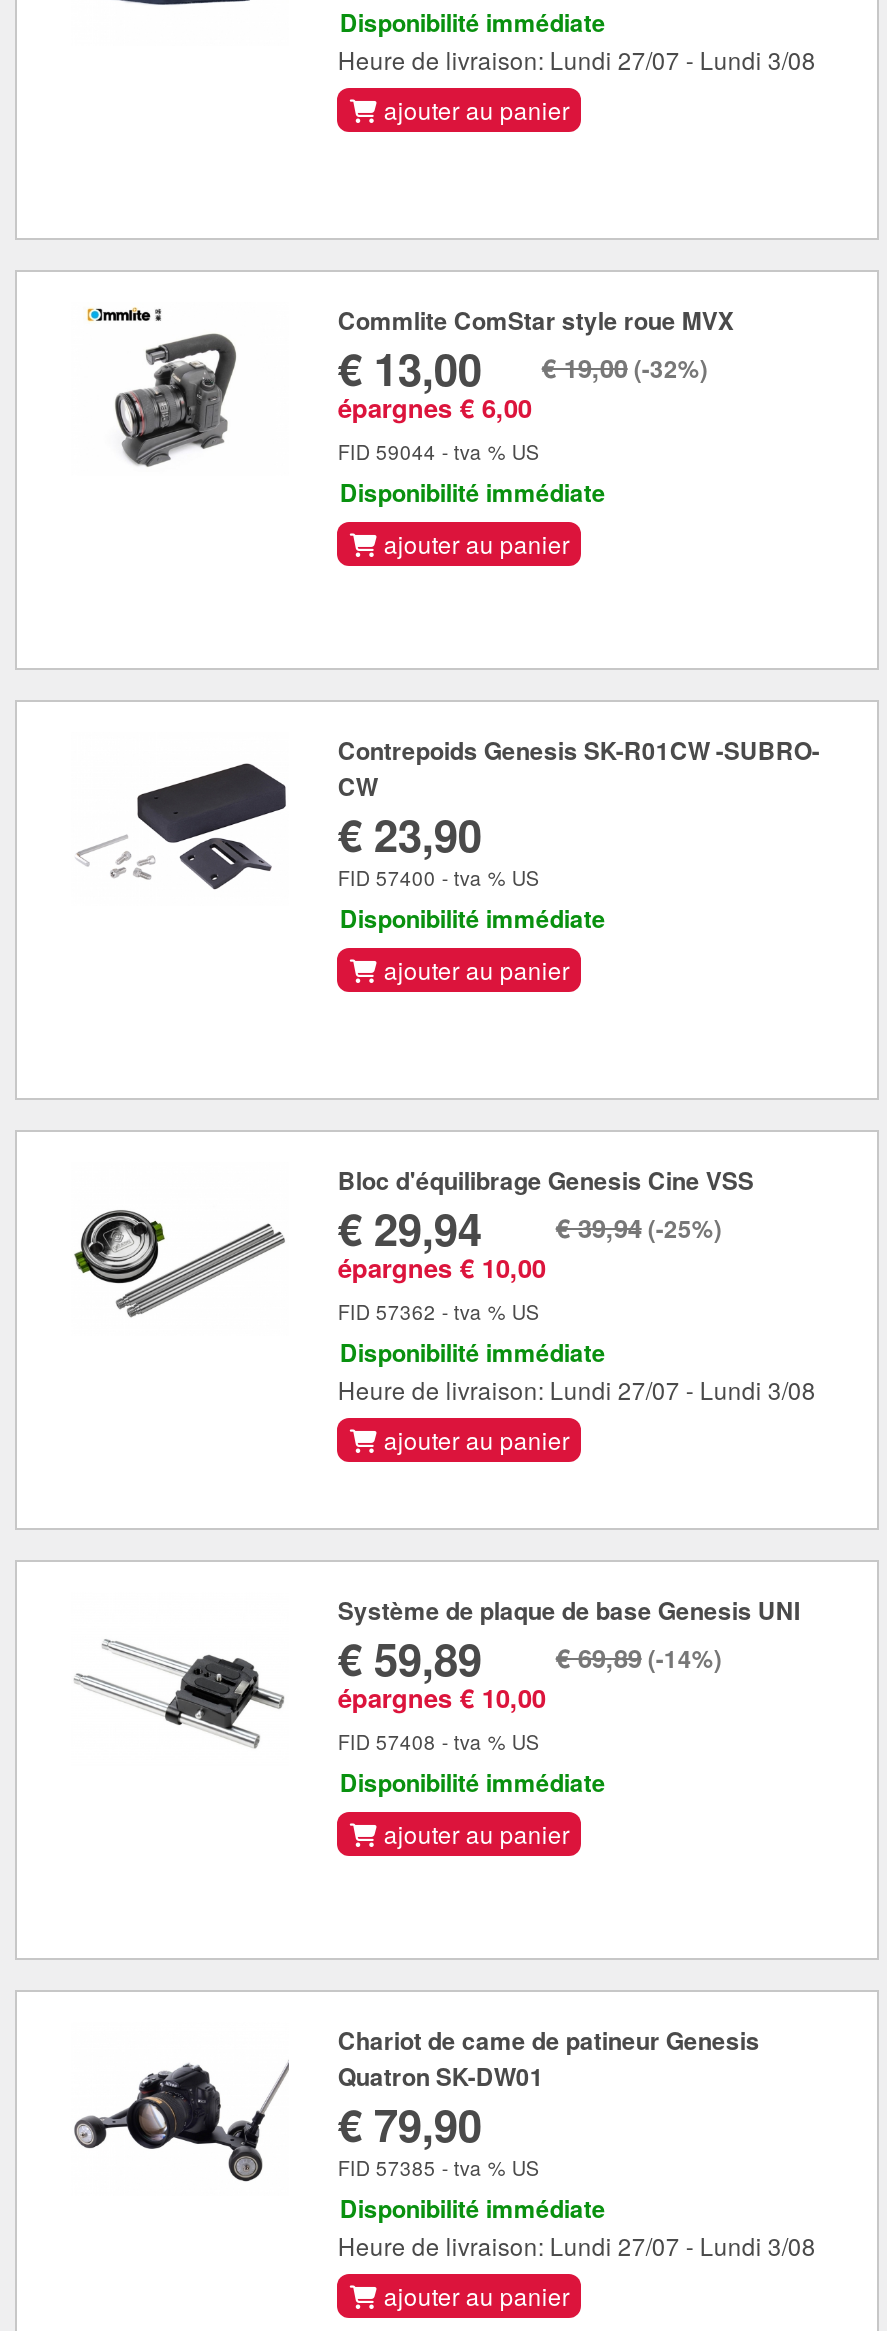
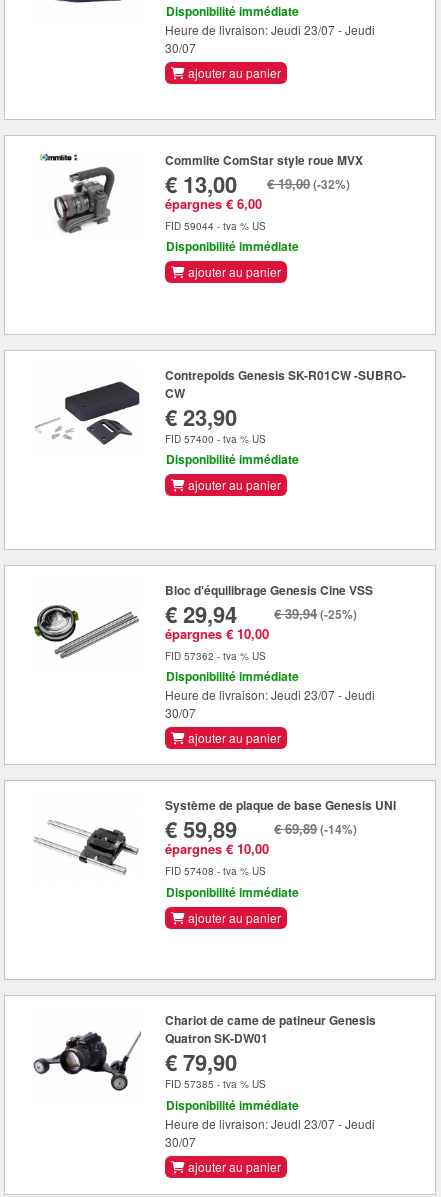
[338,43,816,77] Heure de livraison: Lundi 27/07 - Lundi 3/08 -> [165,21,375,56] Heure de livraison: Jeudi 23/07 - Jeudi | 30/07
[338,1373,816,1407] Heure de livraison: Lundi 27/07 - Lundi 3/08 -> [165,686,375,721] Heure de livraison: Jeudi 23/07 - Jeudi | 30/07
[338,2229,816,2263] Heure de livraison: Lundi 27/07 - Lundi 3/08 -> [165,1115,375,1150] Heure de livraison: Jeudi 23/07 - Jeudi | 30/07

